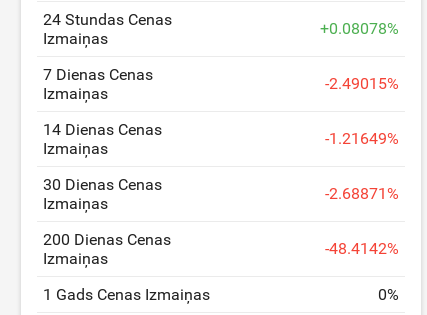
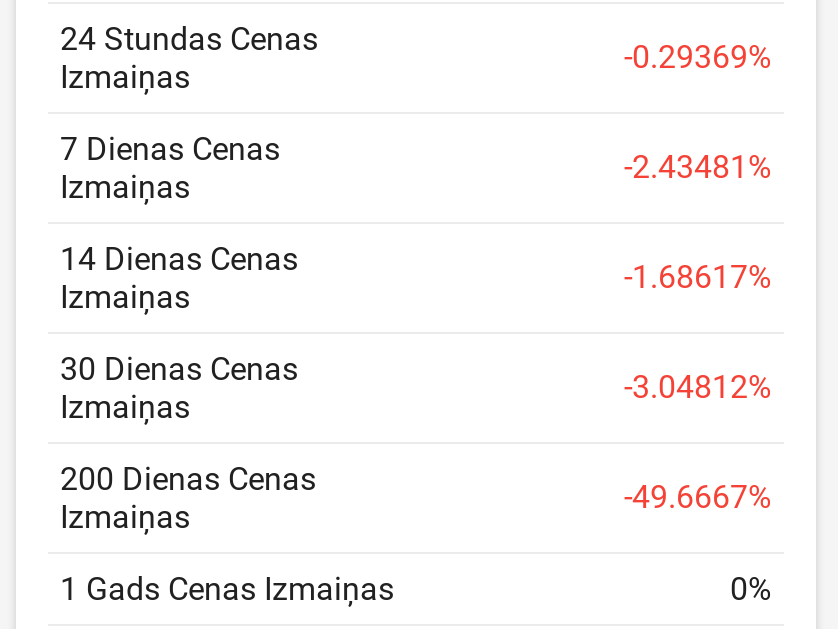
[320,18,399,37] +0.08078% -> [624,37,772,75] -0.29369%
[325,73,399,92] -2.49015% -> [624,147,772,185] -2.43481%
[325,128,399,147] -1.21649% -> [624,257,772,295] -1.68617%
[325,183,399,202] -2.68871% -> [624,367,772,405] -3.04812%
[325,238,399,257] -48.4142% -> [624,477,772,515] -49.6667%

